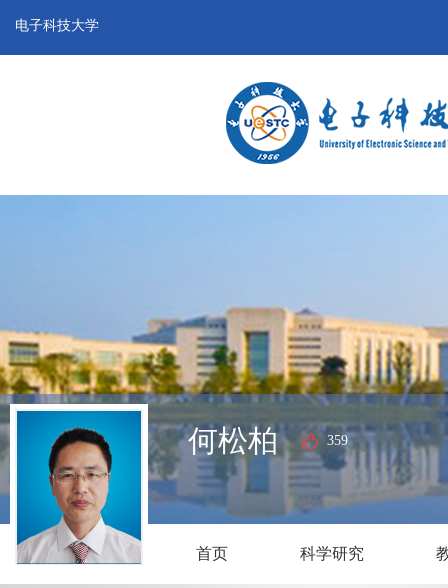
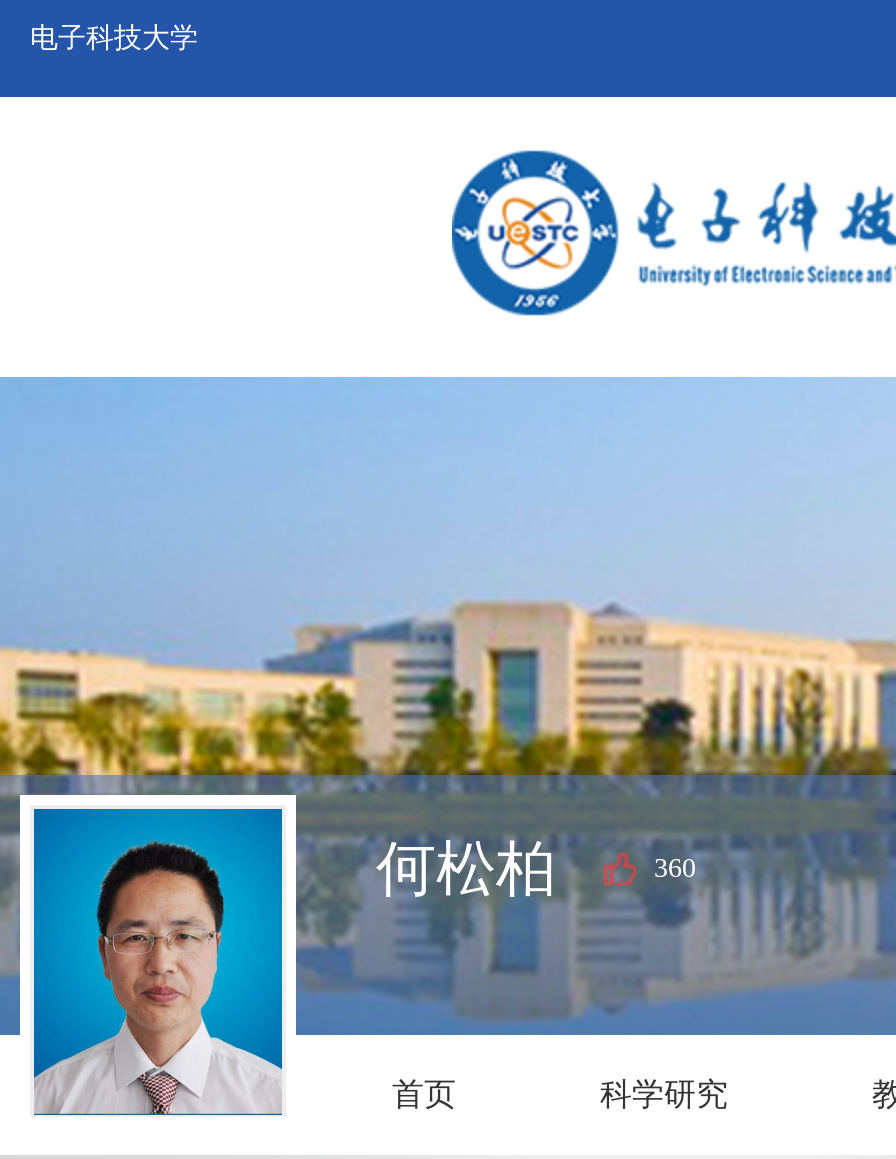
[327,433,348,448] 359 -> [654,853,696,883] 360

